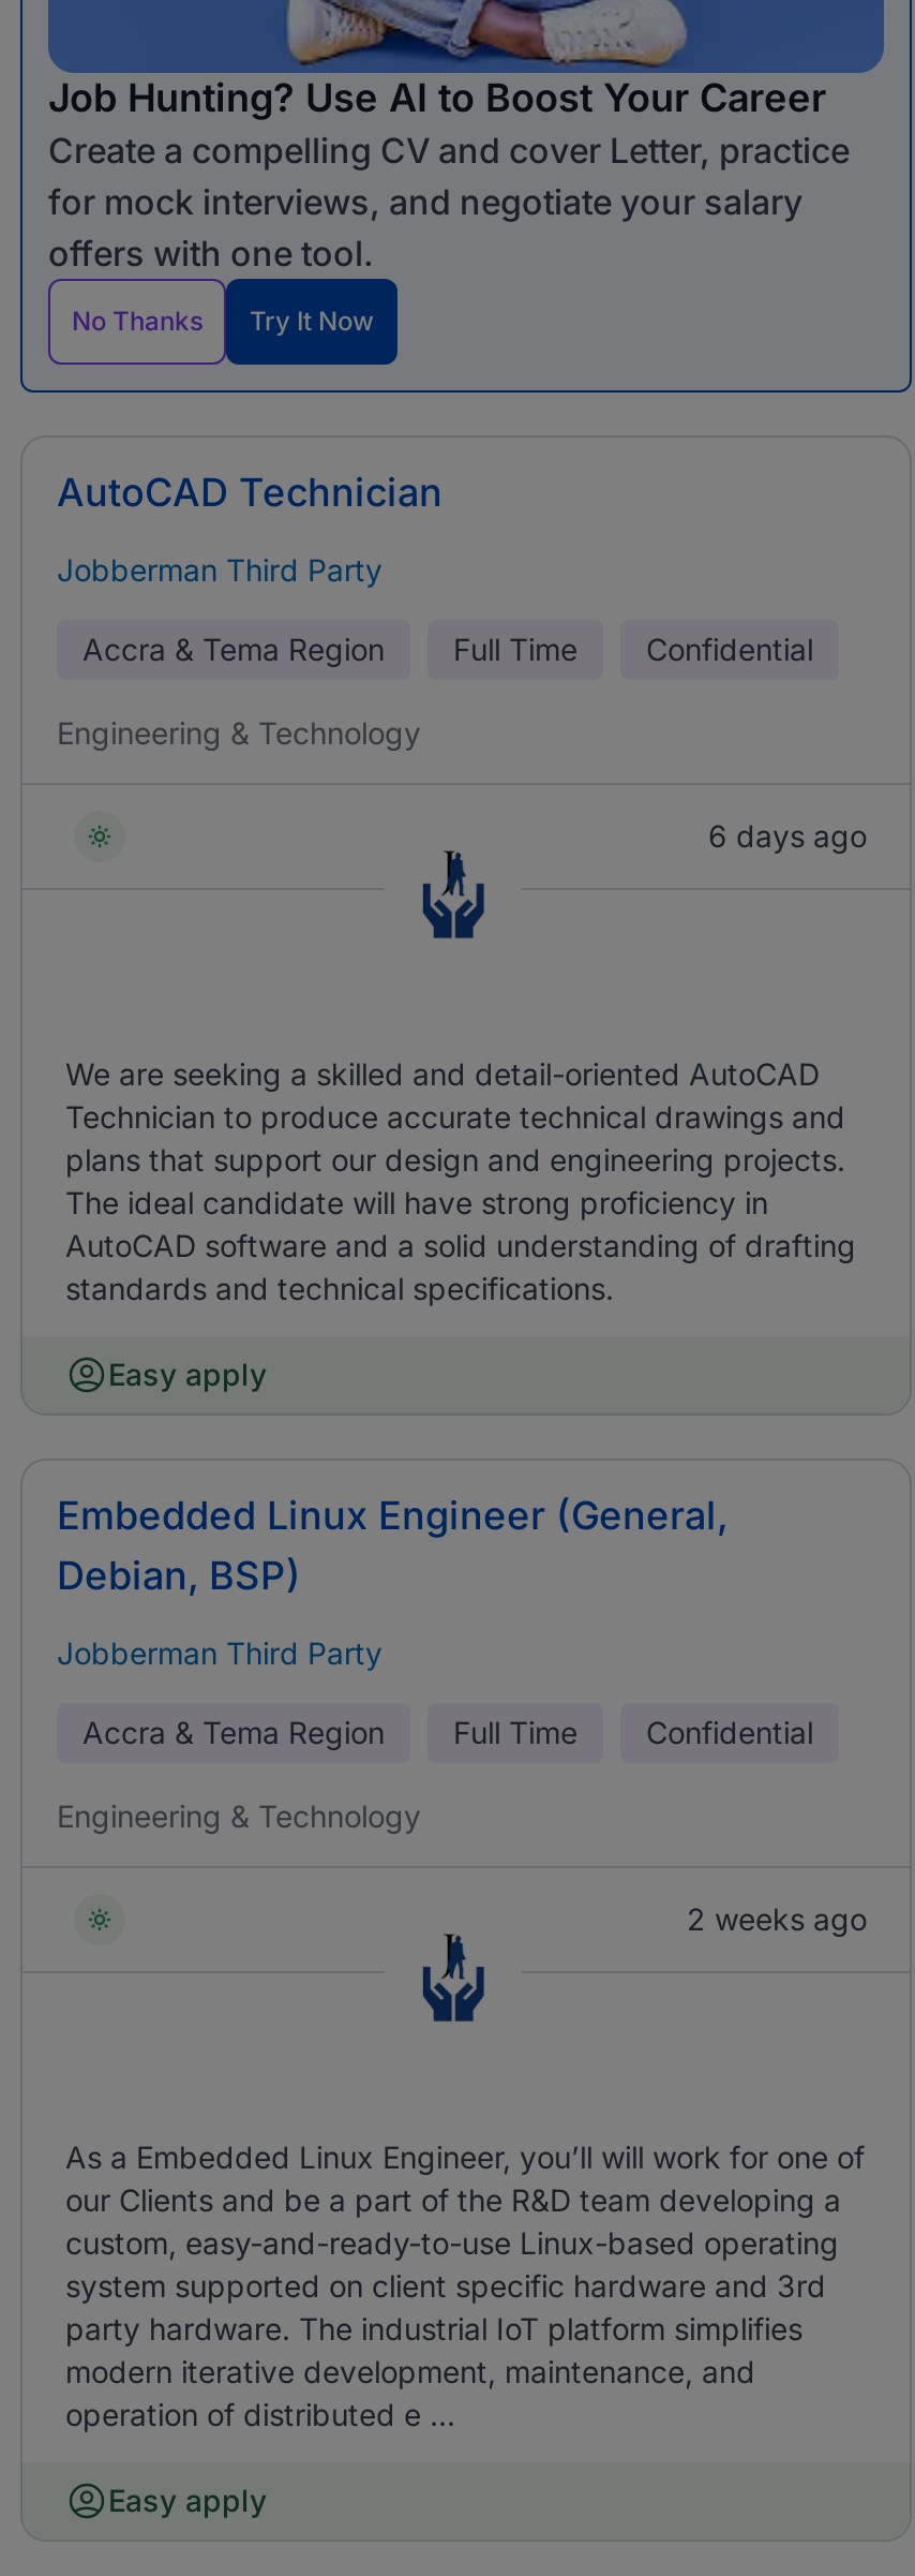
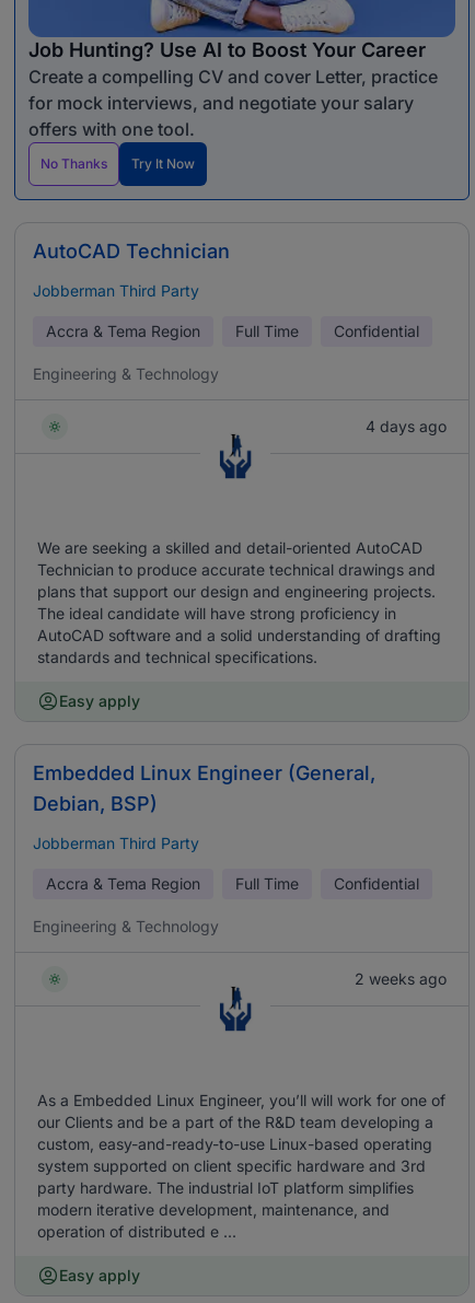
[708,817,867,854] 6 days ago -> [366,417,447,435] 4 days ago

